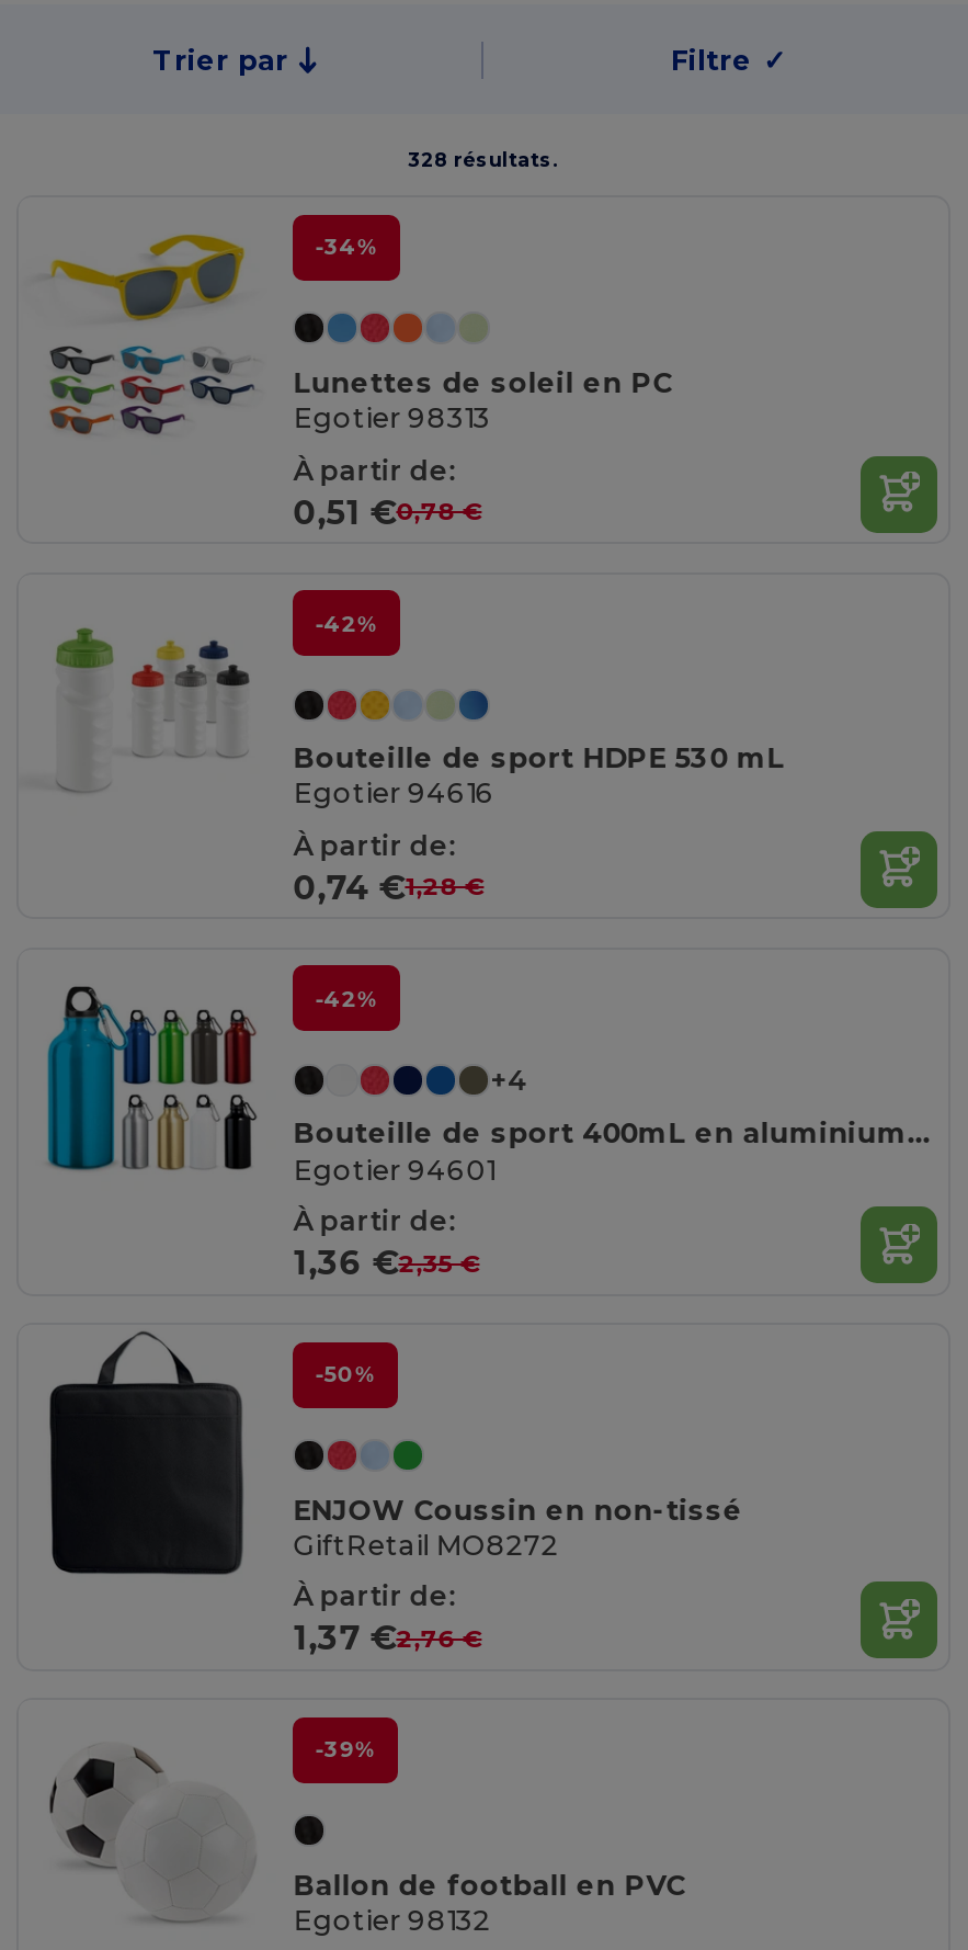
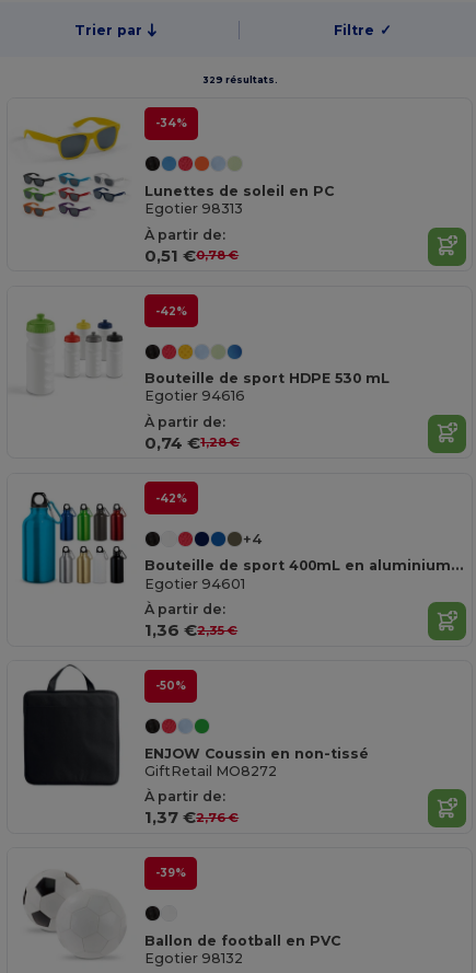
[408,150,559,172] 328 résultats. -> [202,75,277,86] 329 résultats.

